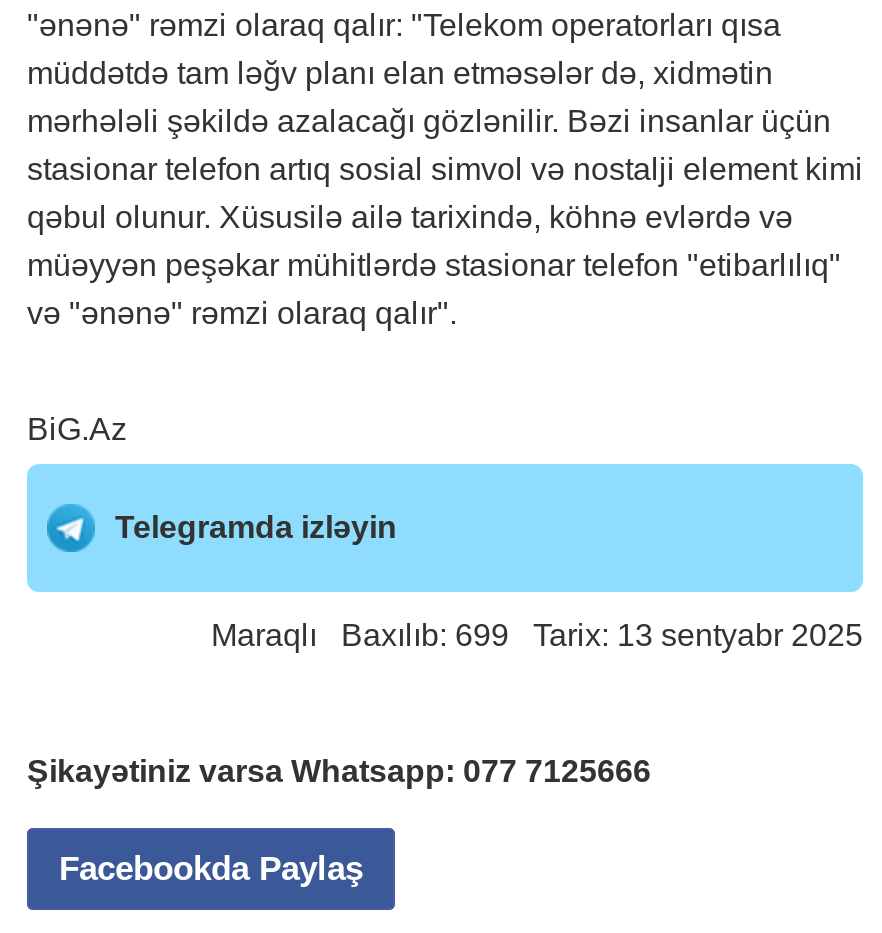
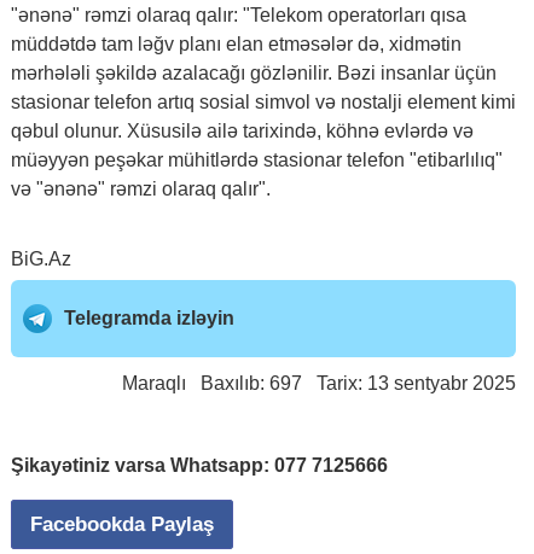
[211,618,863,652] Maraqlı Baxılıb: 699 Tarix: 13 sentyabr 2025 -> [122,373,516,394] Maraqlı Baxılıb: 697 Tarix: 13 sentyabr 2025

